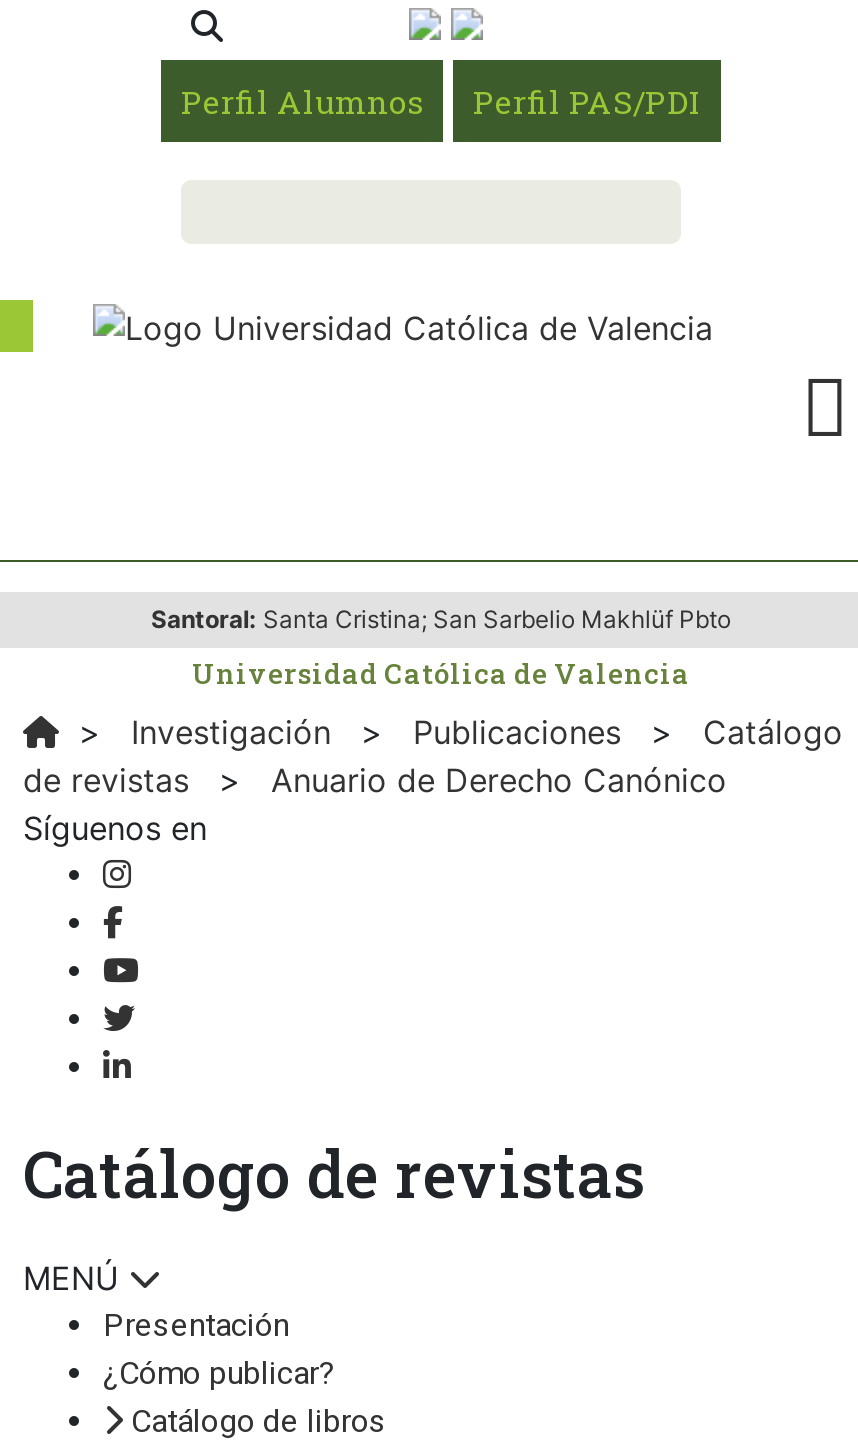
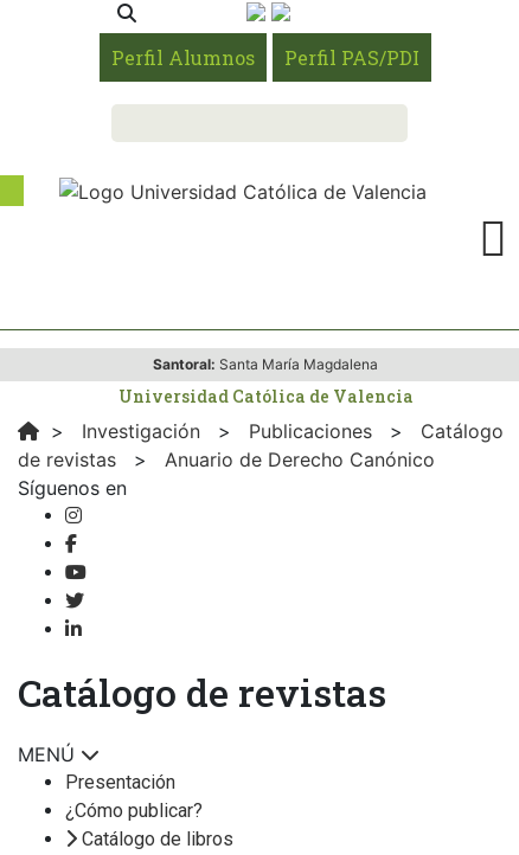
[151,604,731,634] Santoral: Santa Cristina; San Sarbelio Makhlüf Pbto -> [153,355,378,373] Santoral: Santa María Magdalena

